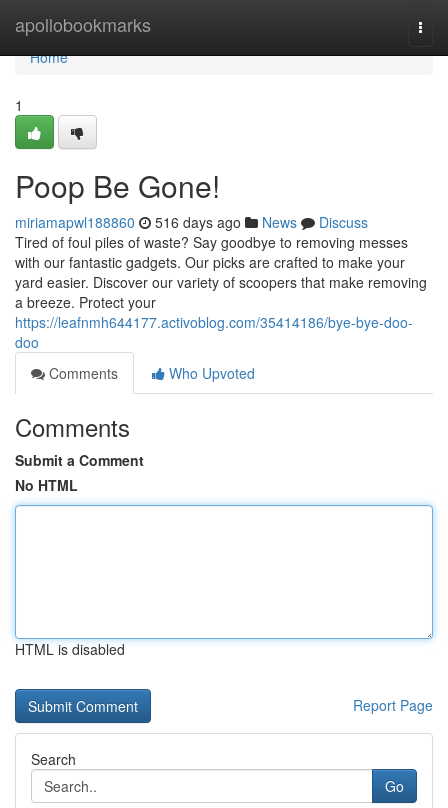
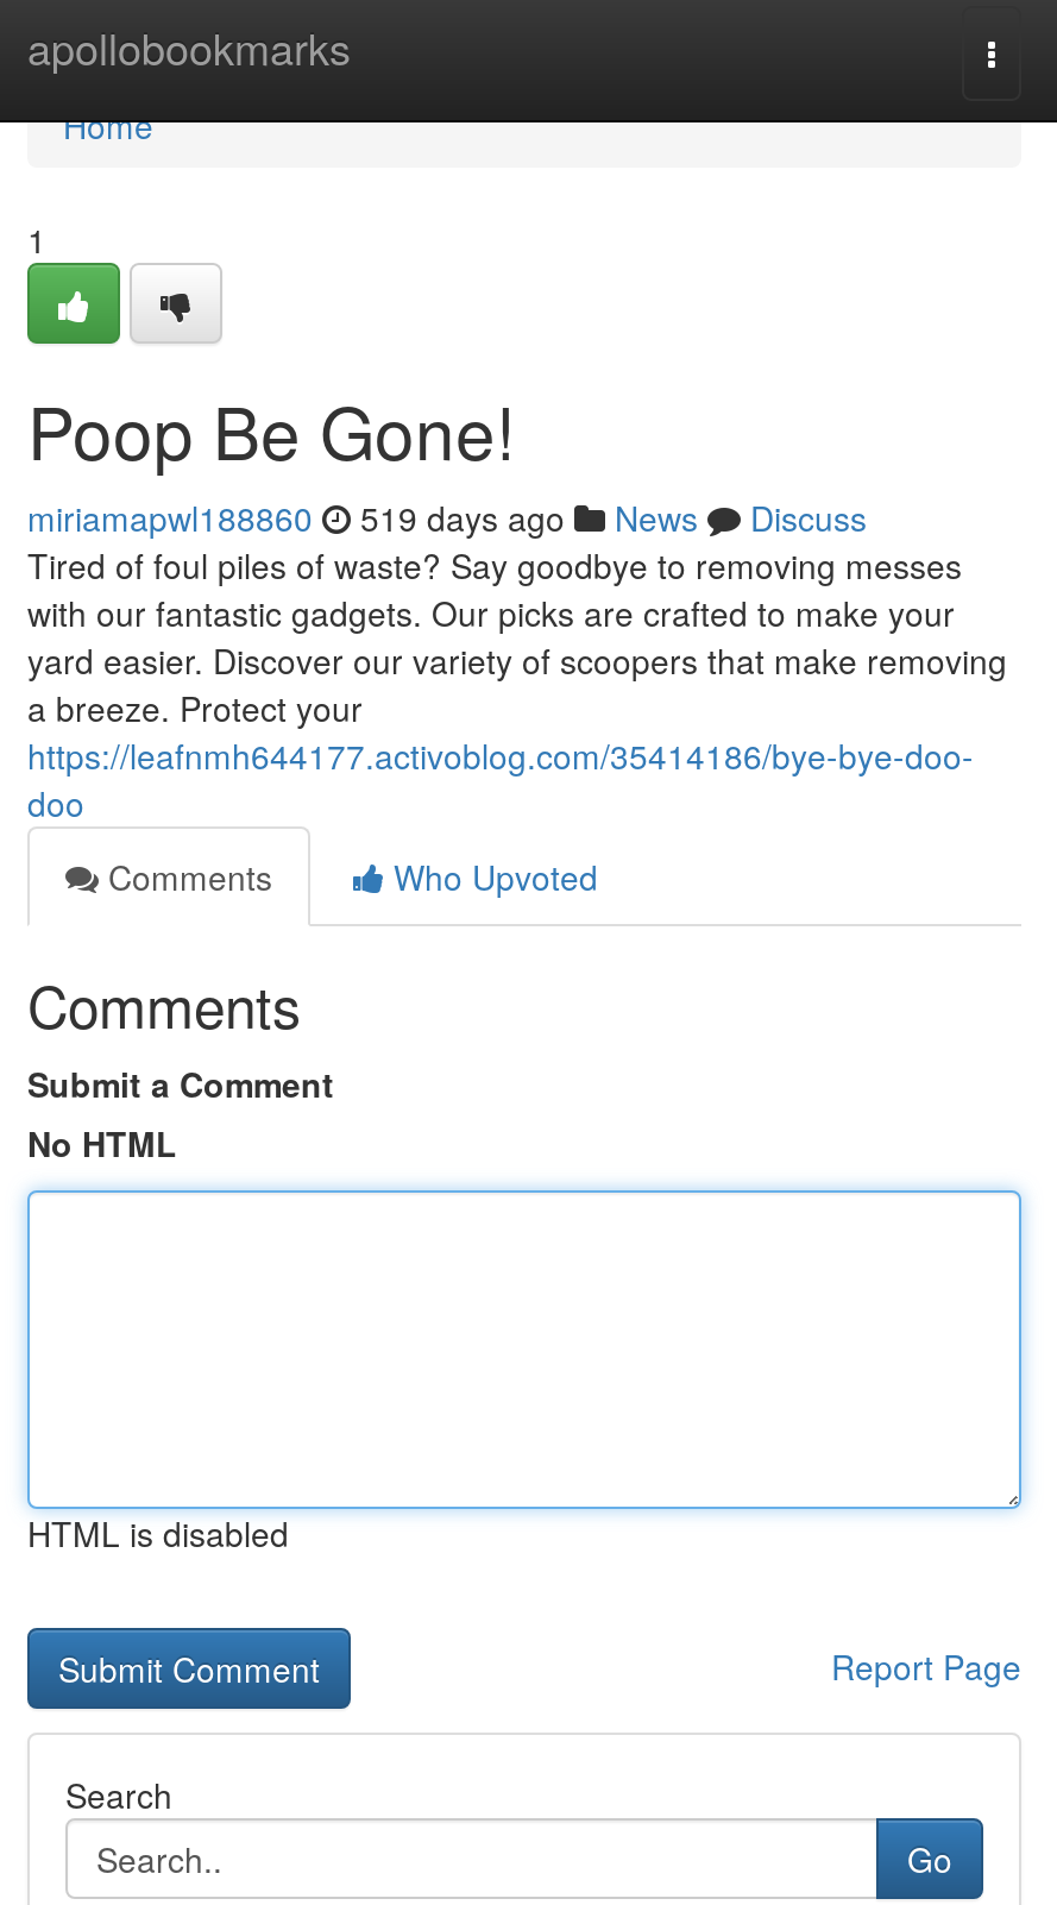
[15,212,368,232] miriamapwl188860 516 days ago News Discuss -> [27,493,867,541] miriamapwl188860 519 days ago News Discuss

